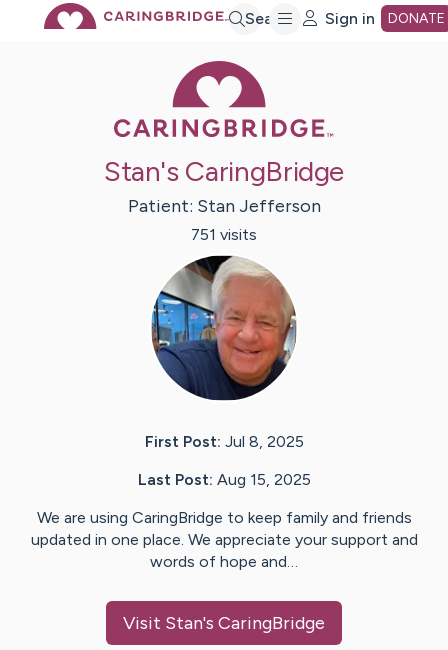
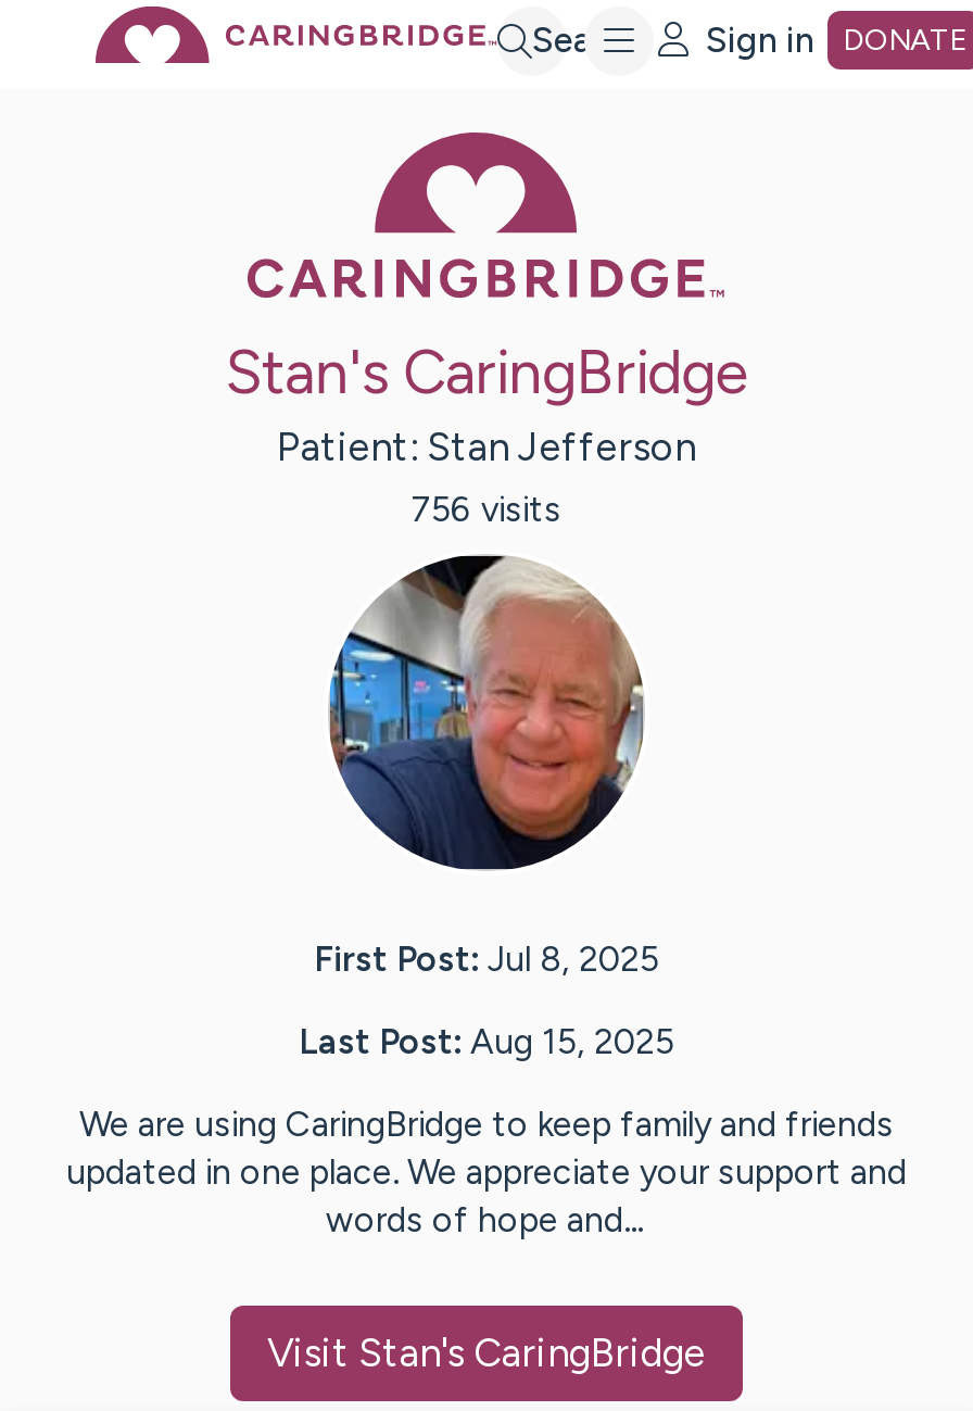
[191,225,257,244] 751 visits -> [412,489,561,531] 756 visits

